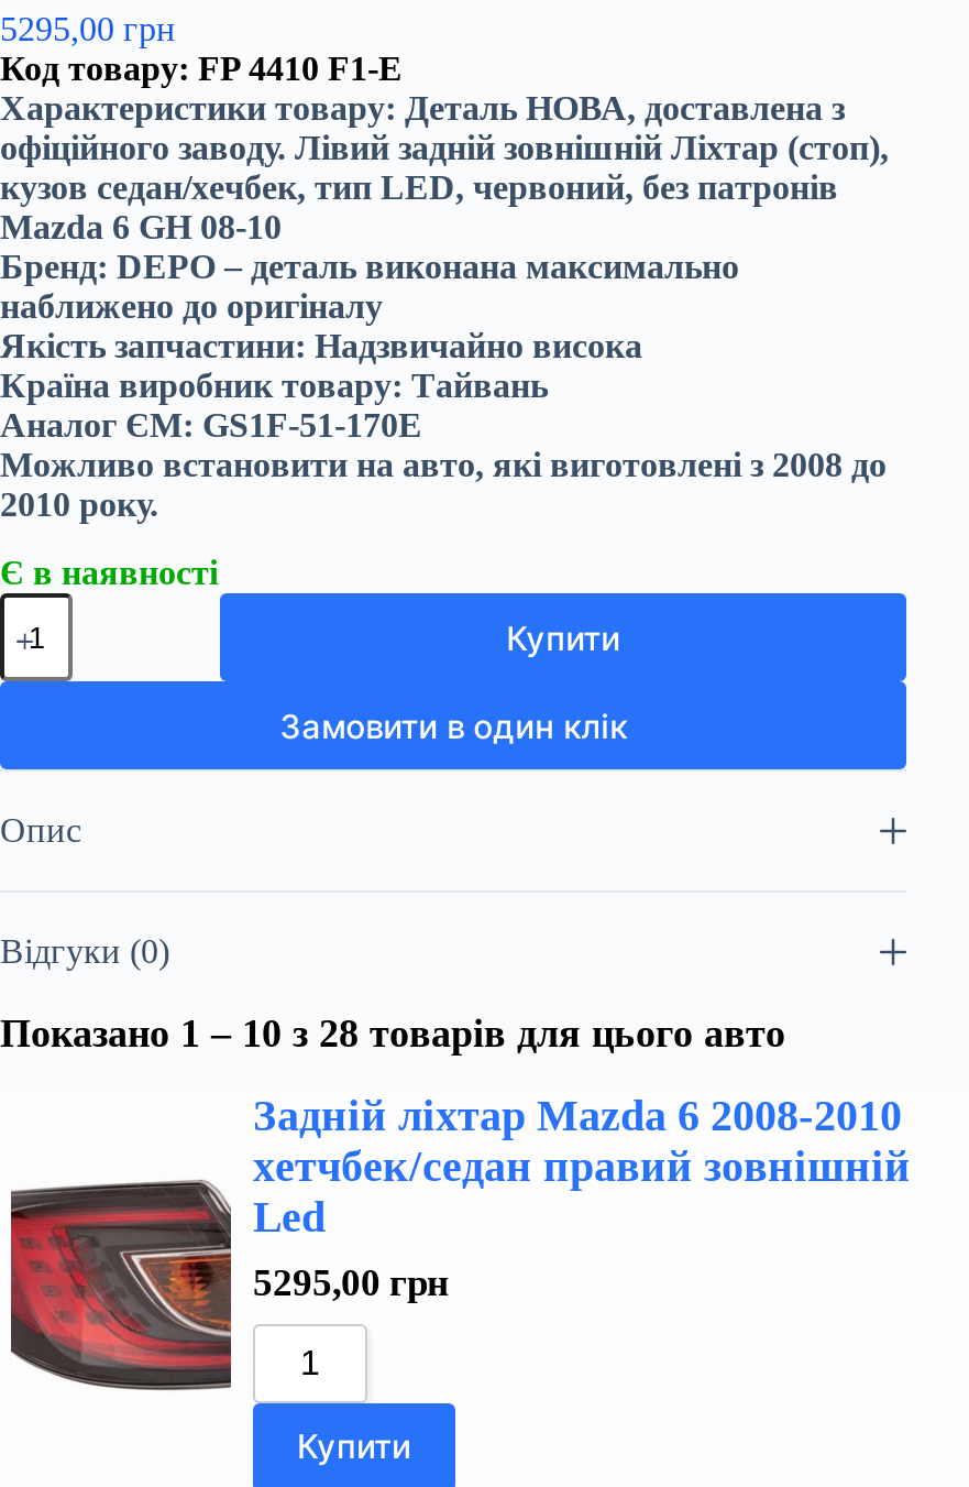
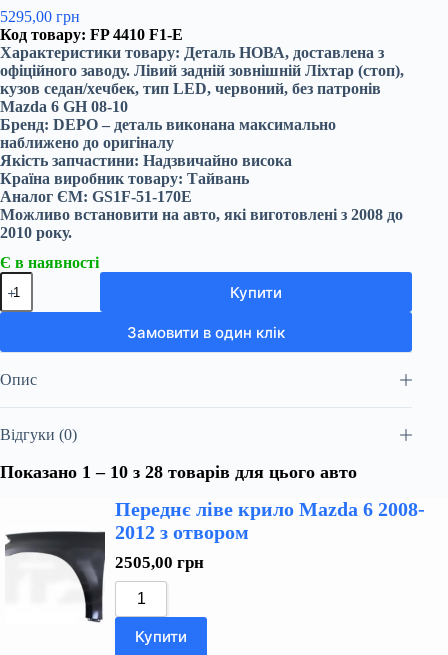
[9,1092,911,1392] [image] | Задній ліхтар Mazda 6 2008-2010 | хетчбек/седан правий зовнішній | Led | 5295,00 грн -> [5,498,425,623] [image] | Переднє ліве крило Mazda 6 2008- | 2012 з отвором | 2505,00 грн

